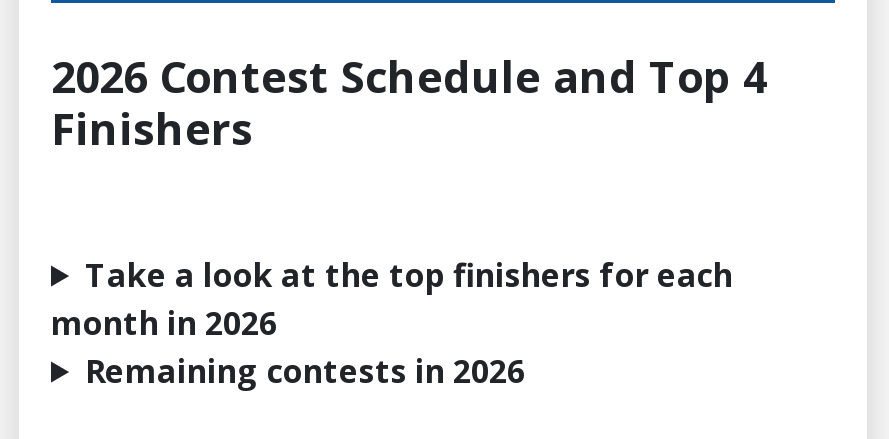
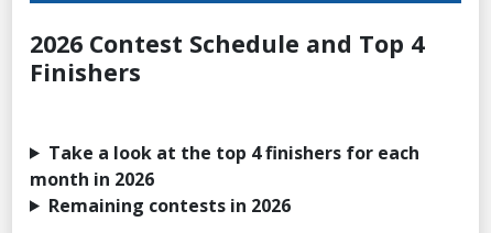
[85,253,733,297] Take a look at the top finishers for each -> [48,140,419,165] Take a look at the top 4 finishers for each

